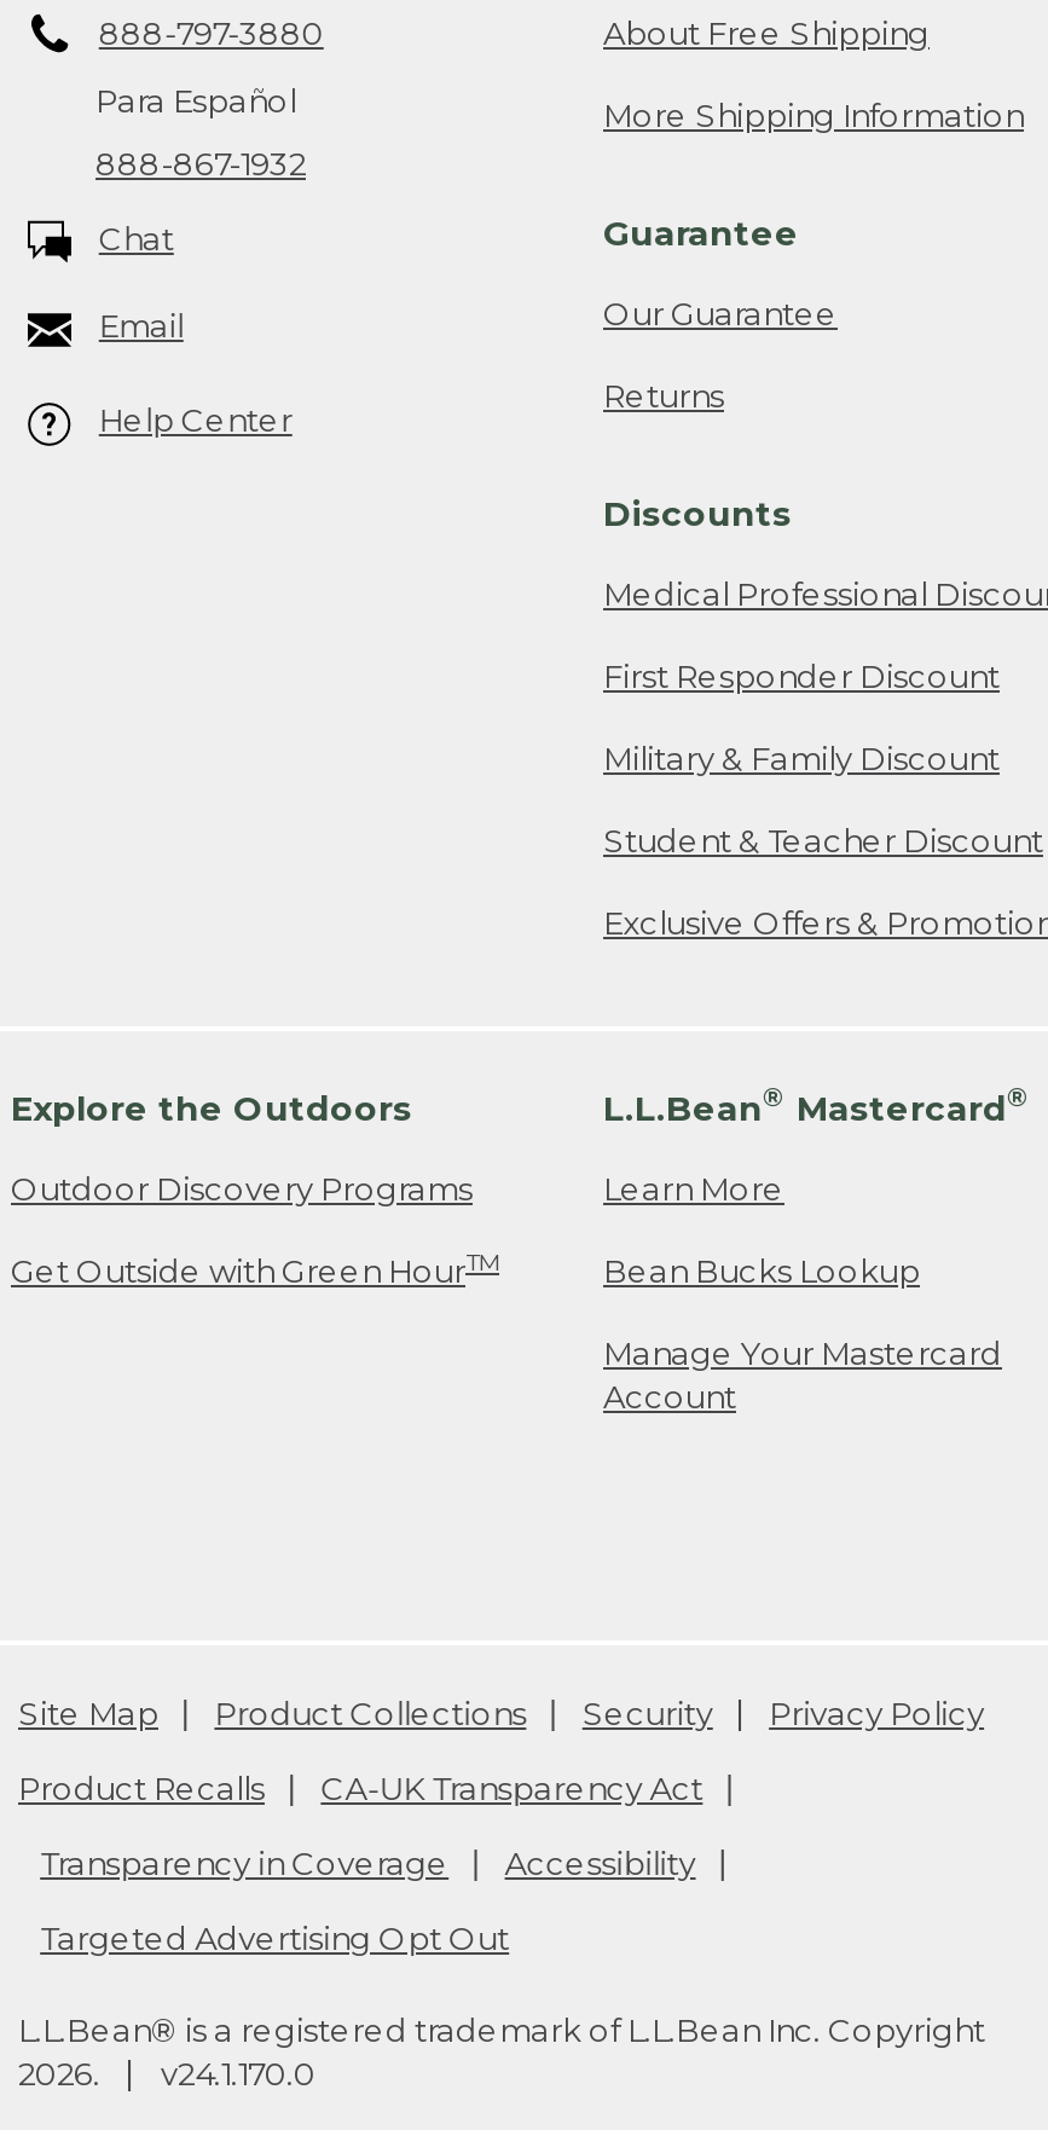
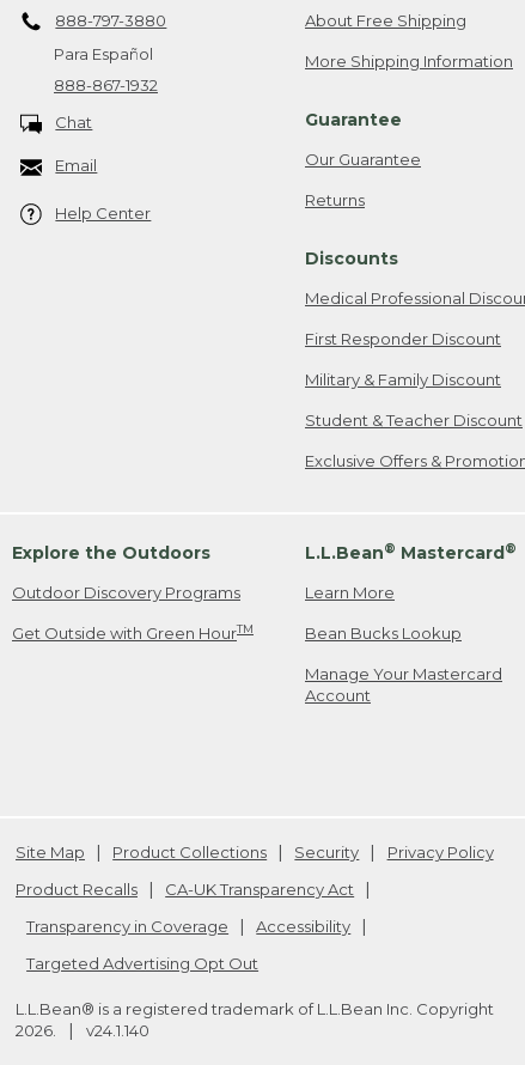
[18,2053,315,2092] 2026. v24.1.170.0 -> [16,1020,149,1040] 2026. v24.1.140

